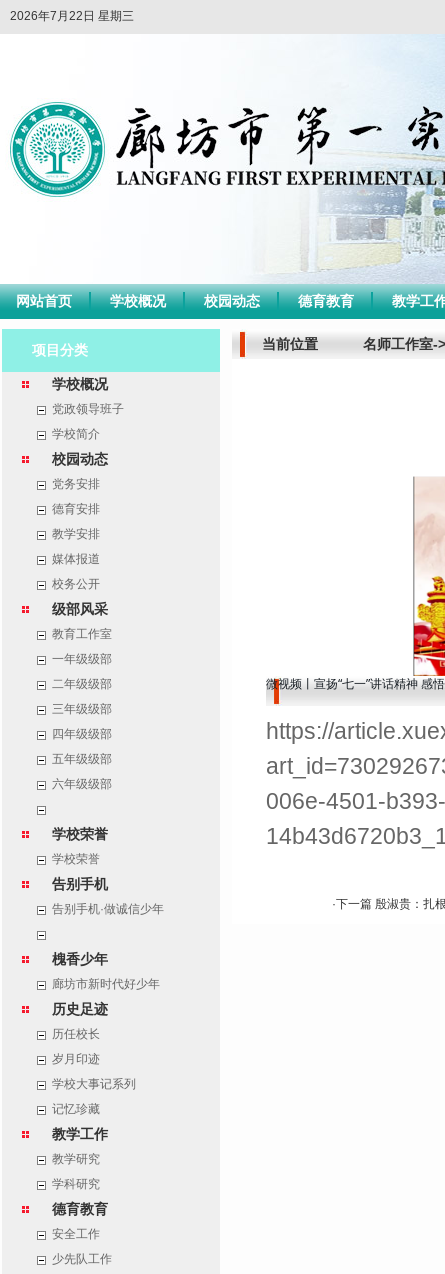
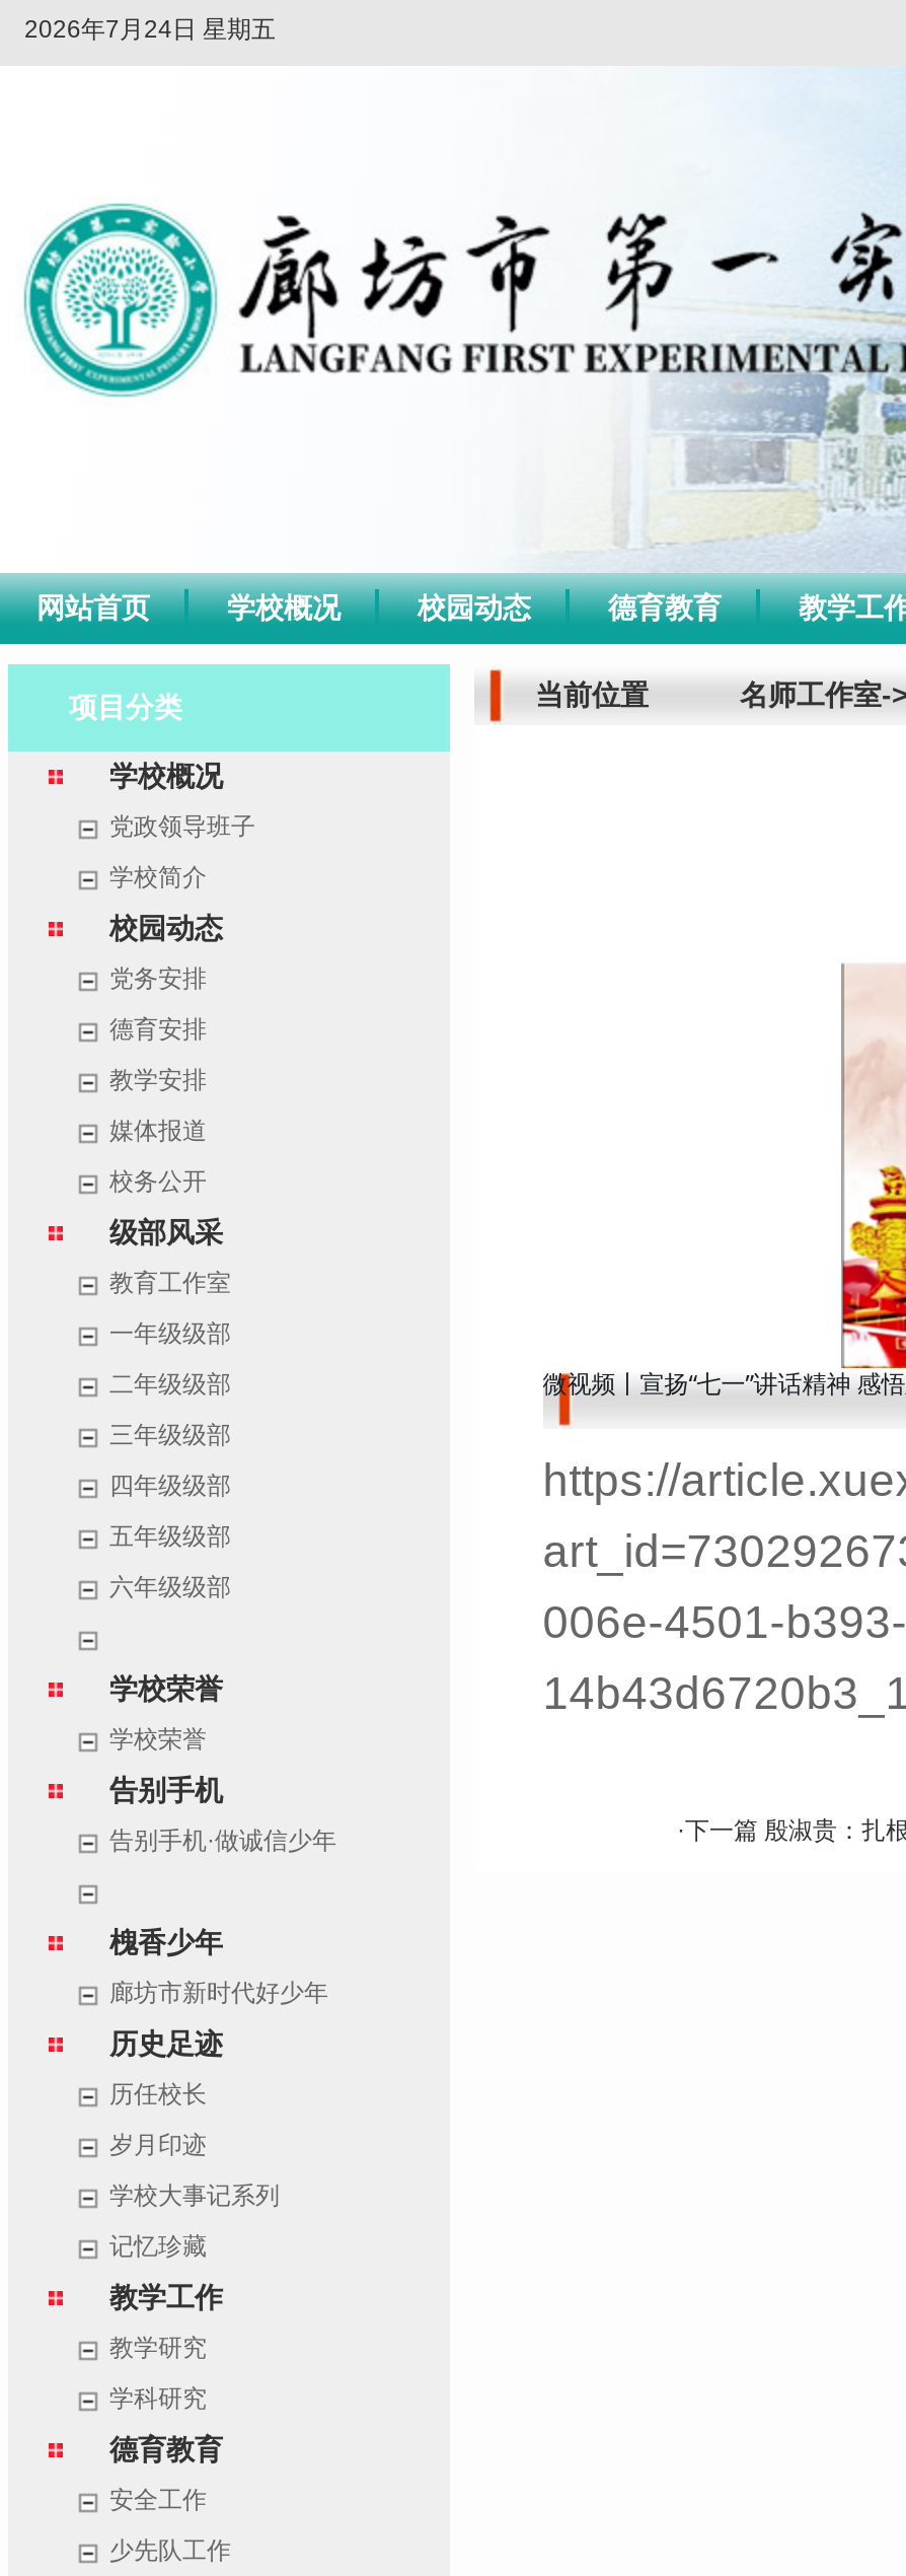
[10,9,134,23] 2026年7月22日 星期三 -> [24,15,276,44] 2026年7月24日 星期五

